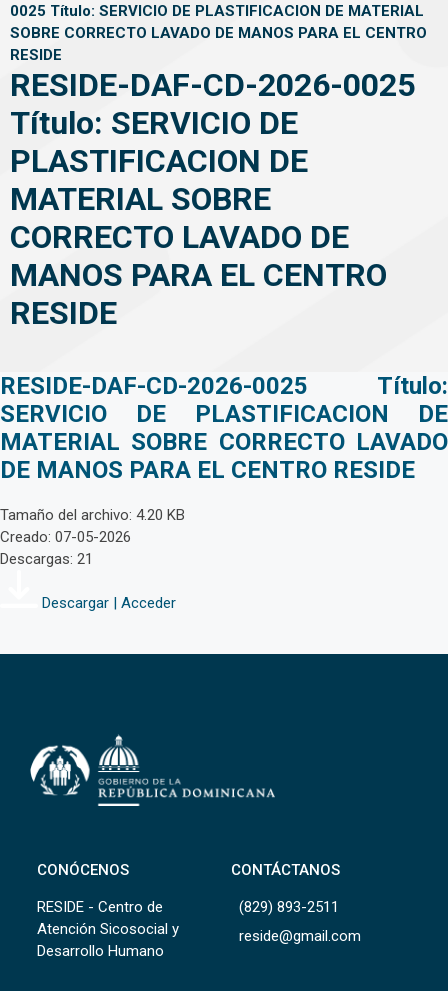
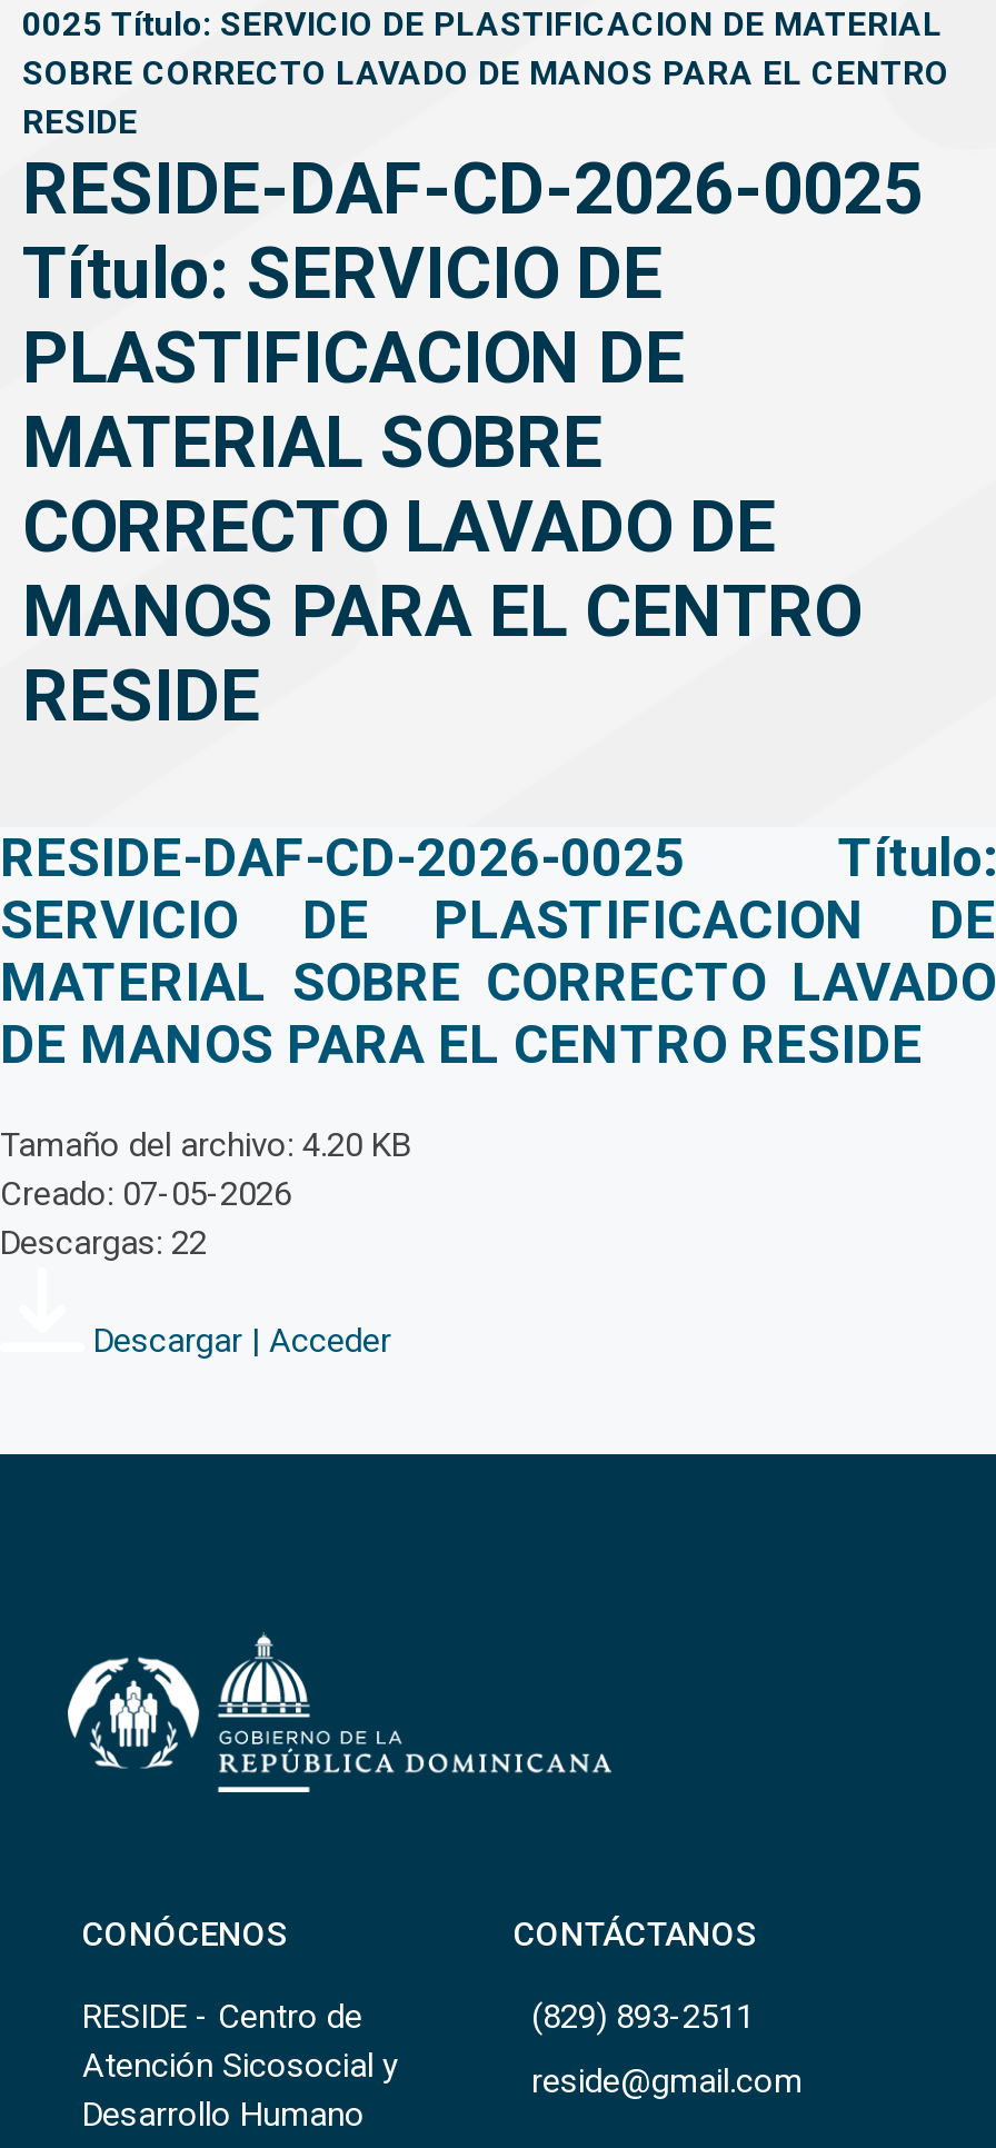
[0,550,93,568] Descargas: 21 -> [0,1223,207,1263] Descargas: 22

